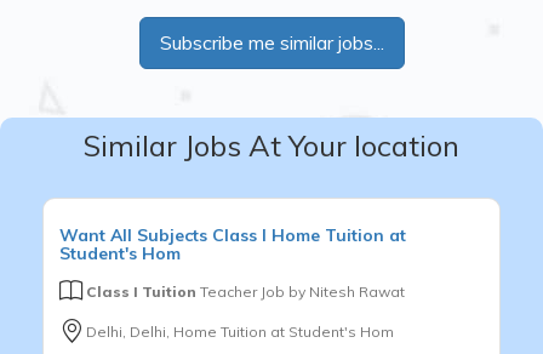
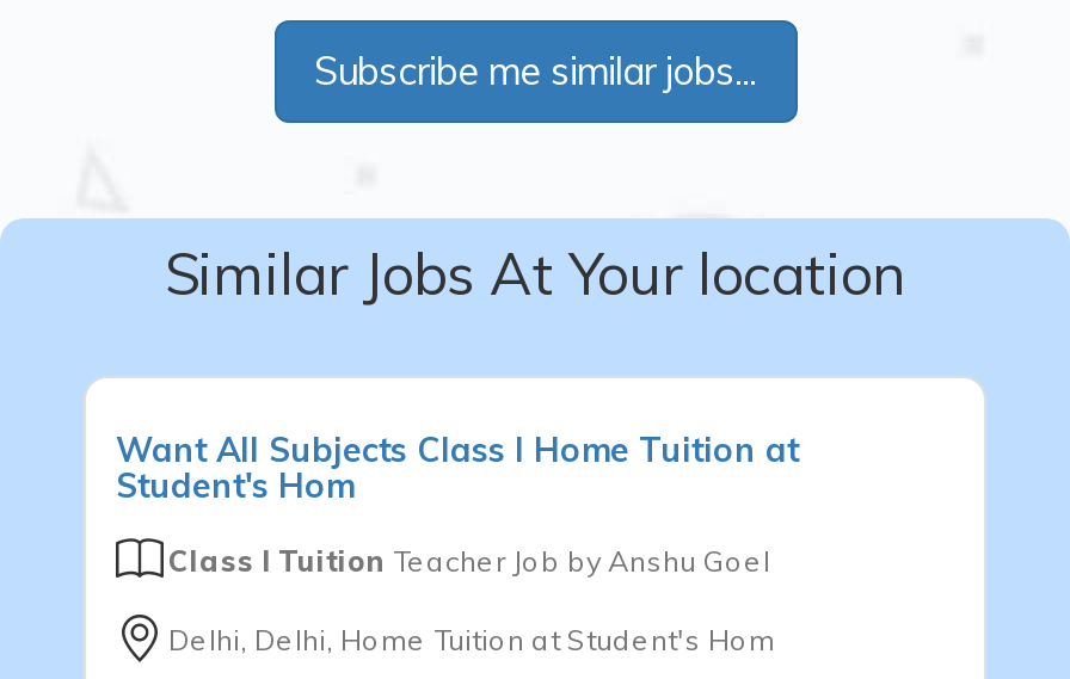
[85,283,404,301] Class I Tuition Teacher Job by Nitesh Rawat -> [168,544,770,580] Class I Tuition Teacher Job by Anshu Goel

